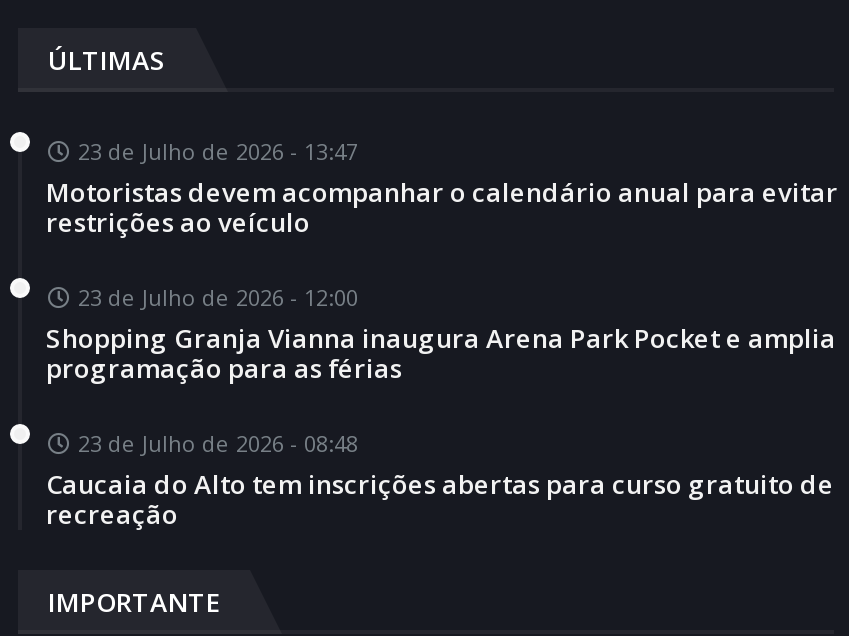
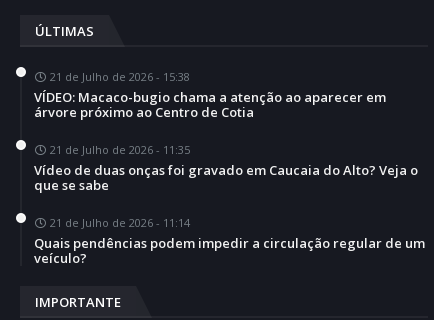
[46,135,838,239] 23 de Julho de 2026 - 13:47 | Motoristas devem acompanhar o calendário anual para evitar | restrições ao veículo -> [34,69,386,121] 21 de Julho de 2026 - 15:38 | VÍDEO: Macaco-bugio chama a atenção ao aparecer em | árvore próximo ao Centro de Cotia
[46,281,836,385] 23 de Julho de 2026 - 12:00 | Shopping Granja Vianna inaugura Arena Park Pocket e amplia | programação para as férias -> [34,142,418,194] 21 de Julho de 2026 - 11:35 | Vídeo de duas onças foi gravado em Caucaia do Alto? Veja o | que se sabe
[46,427,834,531] 23 de Julho de 2026 - 08:48 | Caucaia do Alto tem inscrições abertas para curso gratuito de | recreação -> [34,215,425,267] 21 de Julho de 2026 - 11:14 | Quais pendências podem impedir a circulação regular de um | veículo?

